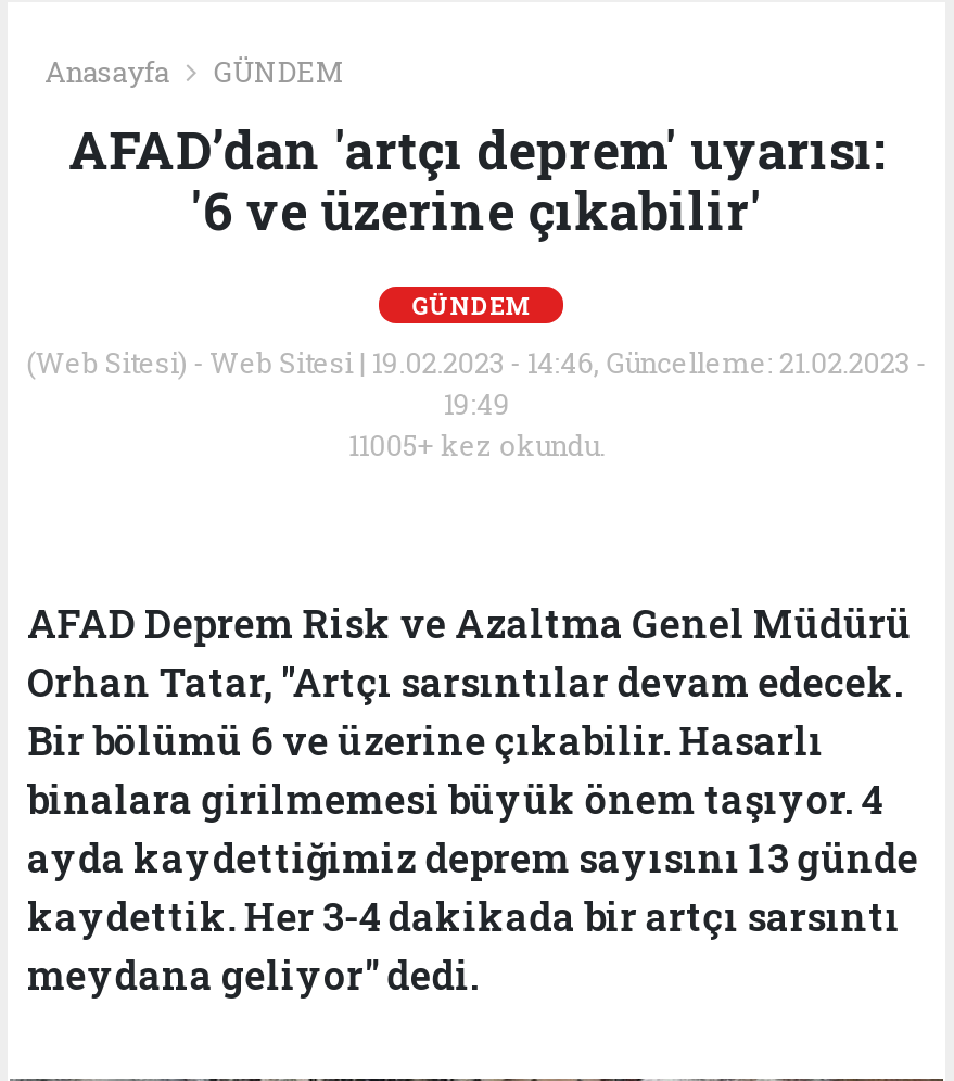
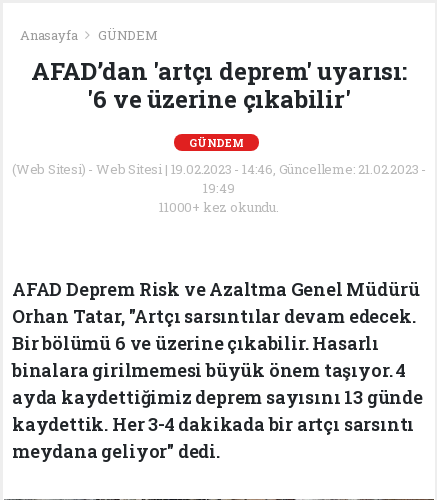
[348,426,605,465] 11005+ kez okundu. -> [159,198,279,216] 11000+ kez okundu.

